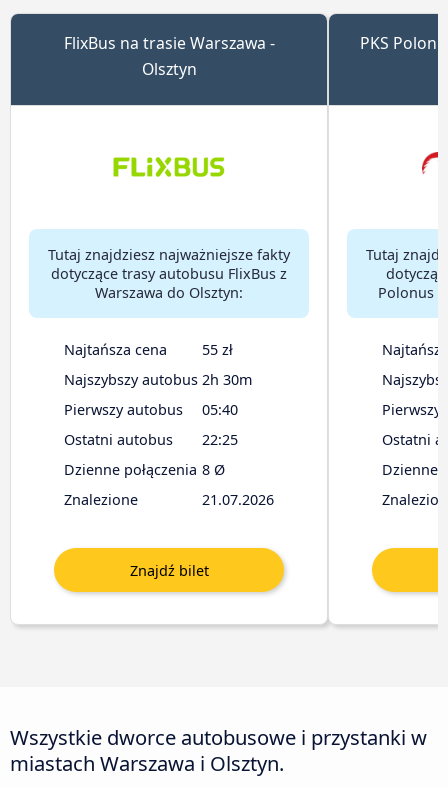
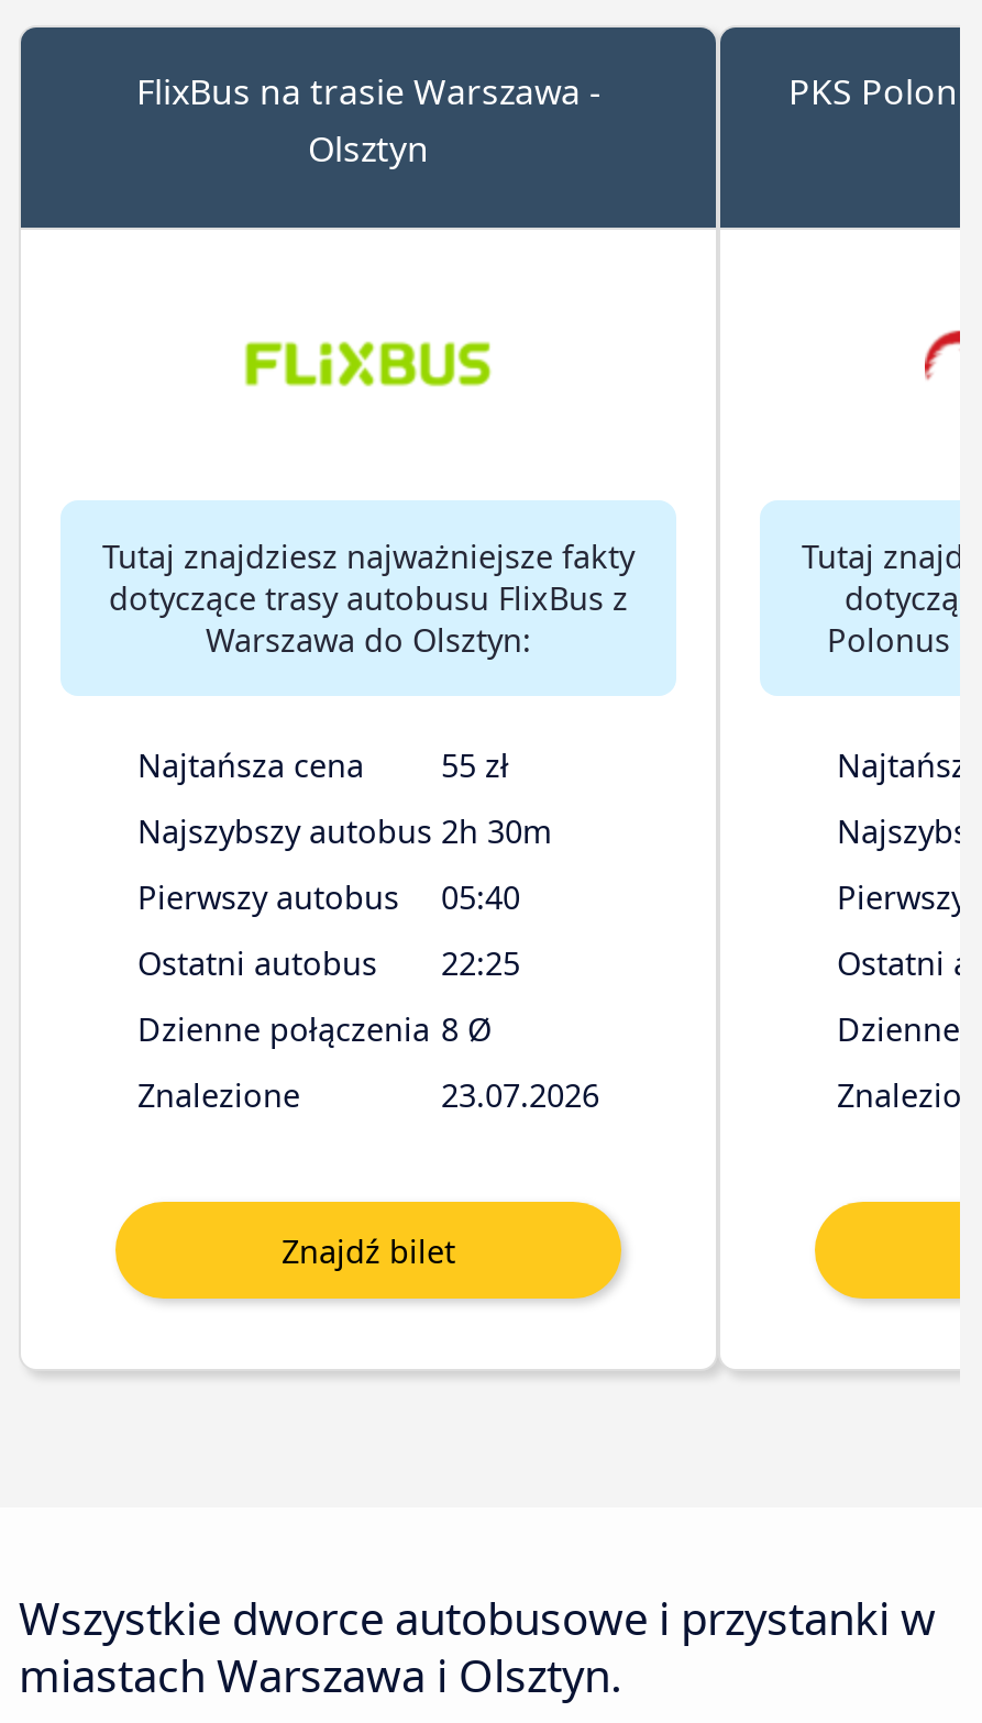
[202,490,274,509] 21.07.2026 -> [441,1075,599,1117] 23.07.2026

